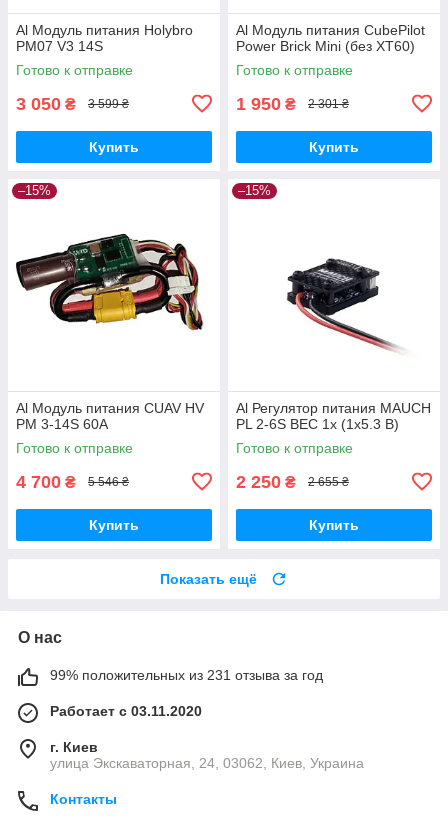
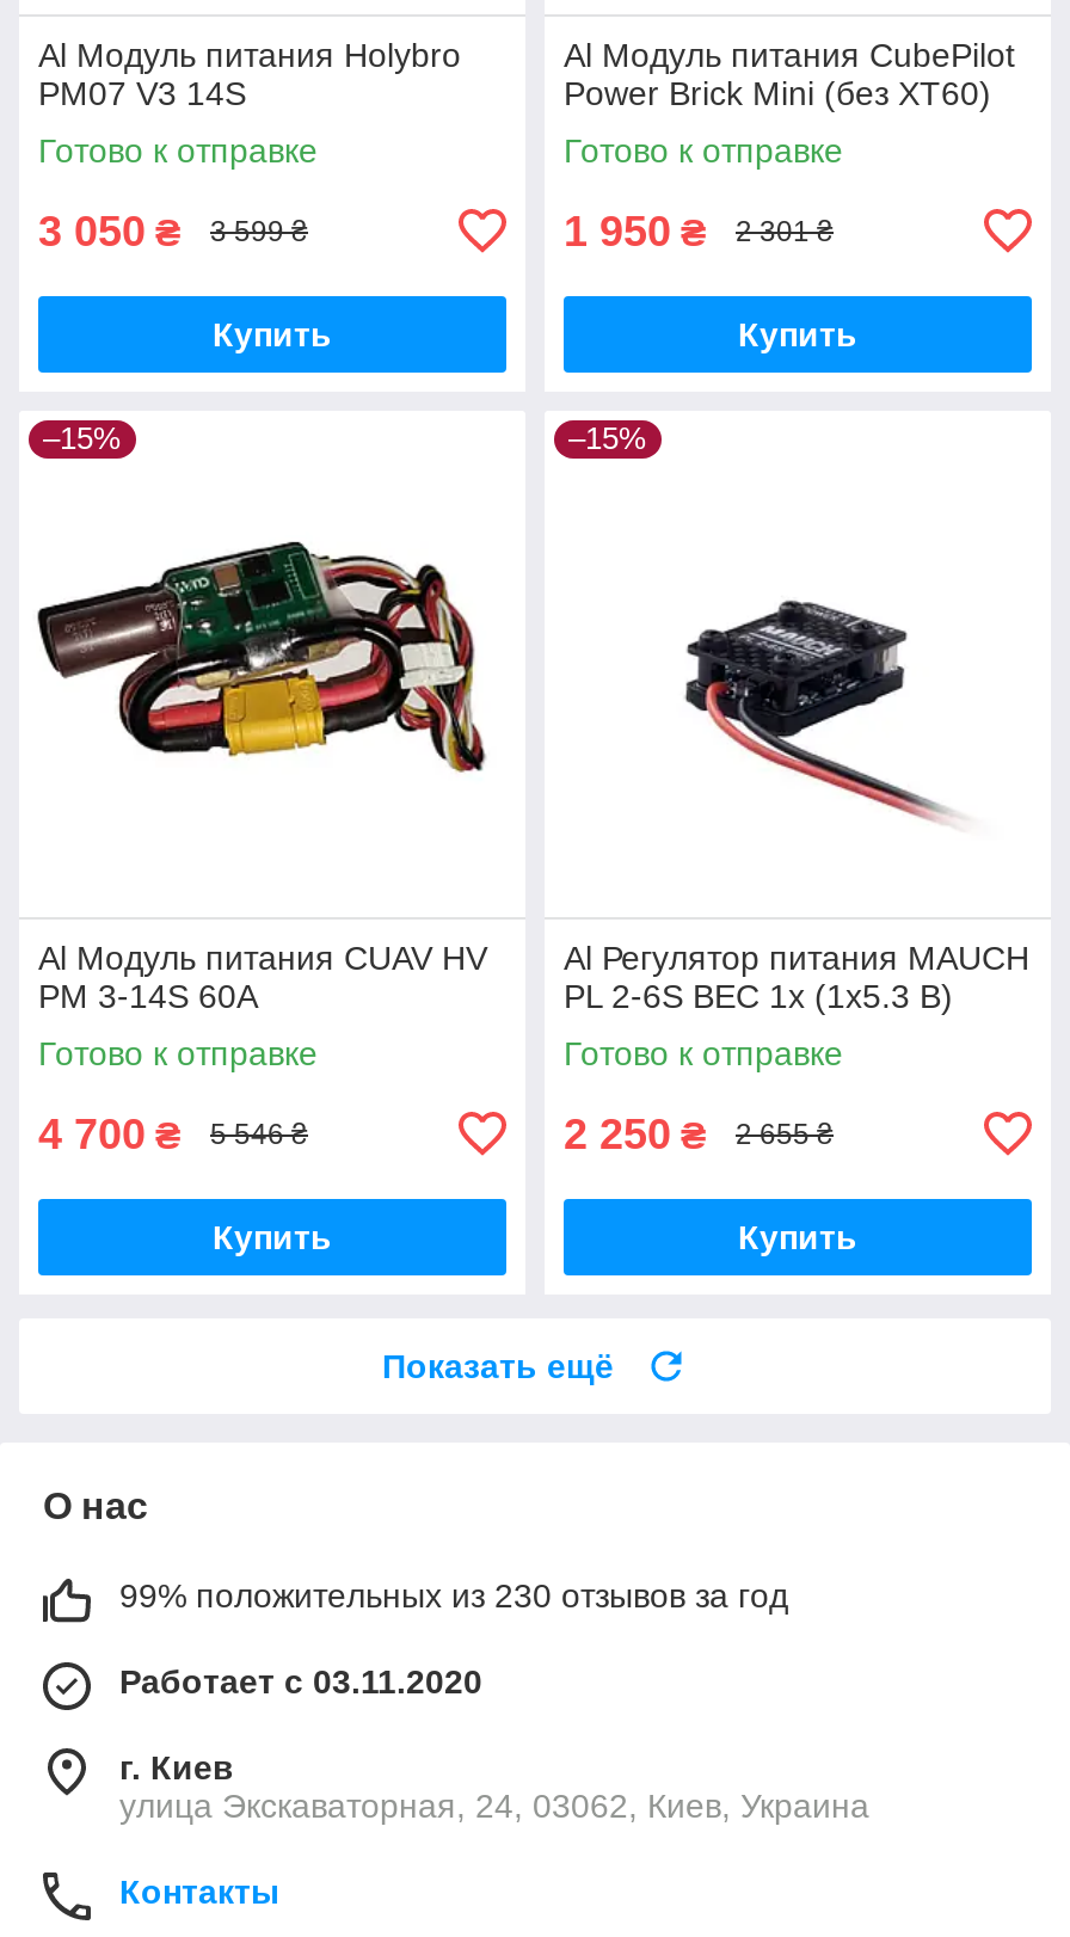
[50,667,323,683] 99% положительных из 231 отзыва за год -> [119,1576,788,1614] 99% положительных из 230 отзывов за год

